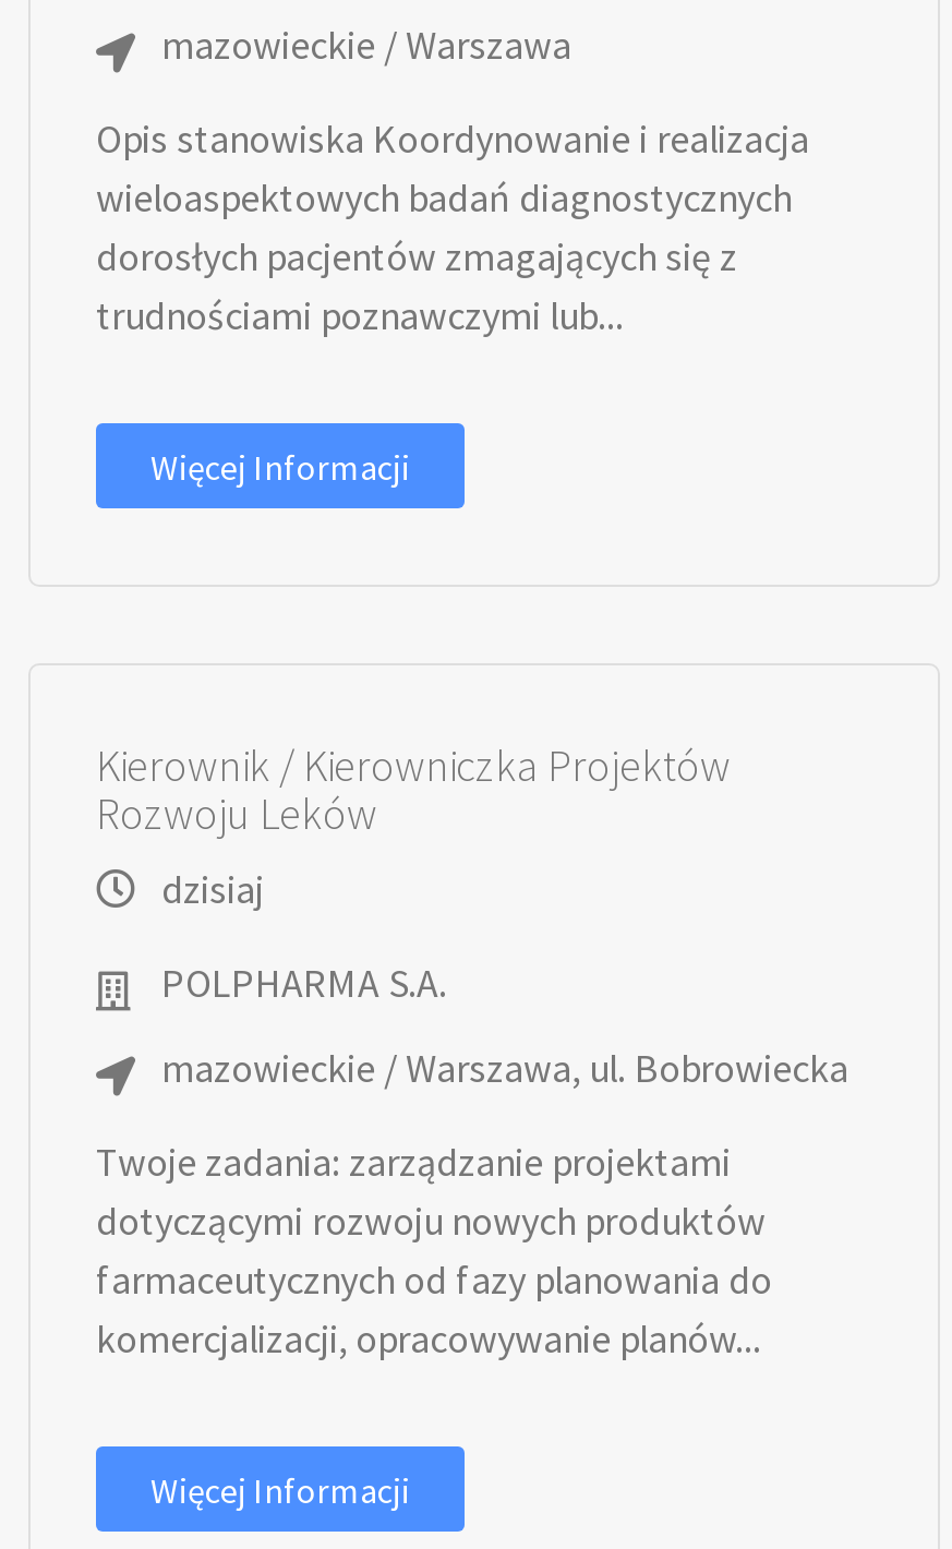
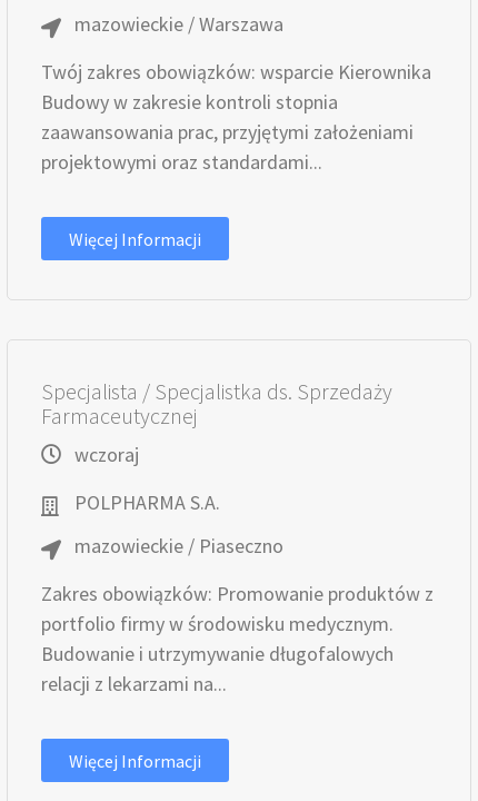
[96,113,809,340] Opis stanowiska Koordynowanie i realizacja | wieloaspektowych badań diagnostycznych | dorosłych pacjentów zmagających się z | trudnościami poznawczymi lub... -> [41,59,431,175] Twój zakres obowiązków: wsparcie Kierownika | Budowy w zakresie kontroli stopnia | zaawansowania prac, przyjętymi założeniami | projektowymi oraz standardami...
[96,737,731,914] Kierownik / Kierowniczka Projektów | Rozwoju Leków | dzisiaj -> [41,377,392,467] Specjalista / Specjalistka ds. Sprzedaży | Farmaceutycznej | wczoraj
[161,1043,848,1093] mazowieckie / Warszawa, ul. Bobrowiecka -> [74,533,283,558] mazowieckie / Piaseczno
[96,1137,772,1364] Twoje zadania: zarządzanie projektami | dotyczącymi rozwoju nowych produktów | farmaceutycznych od fazy planowania do | komercjalizacji, opracowywanie planów... -> [41,581,434,696] Zakres obowiązków: Promowanie produktów z | portfolio firmy w środowisku medycznym. | Budowanie i utrzymywanie długofalowych | relacji z lekarzami na...

